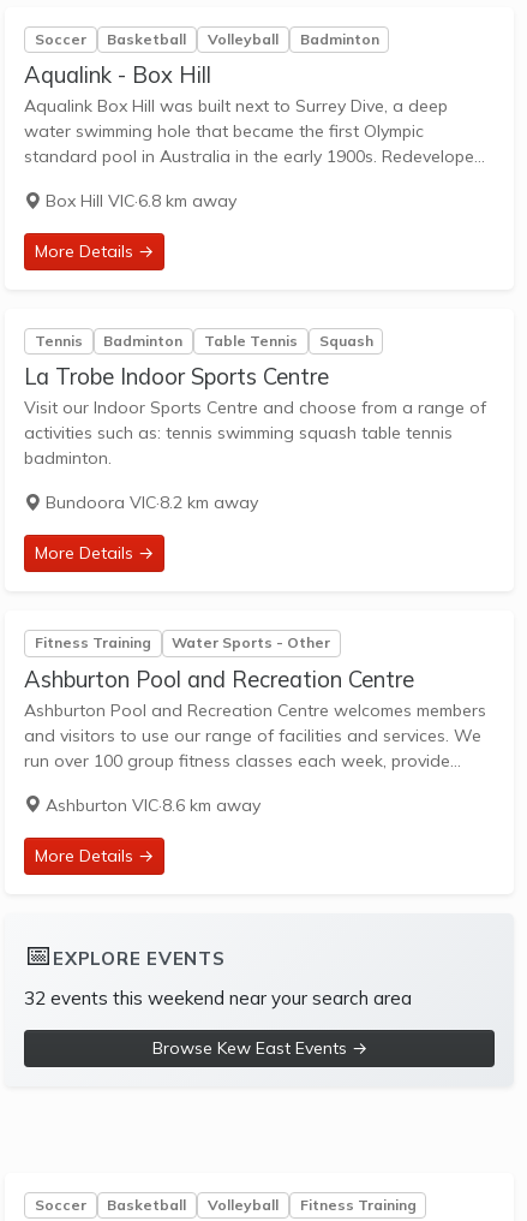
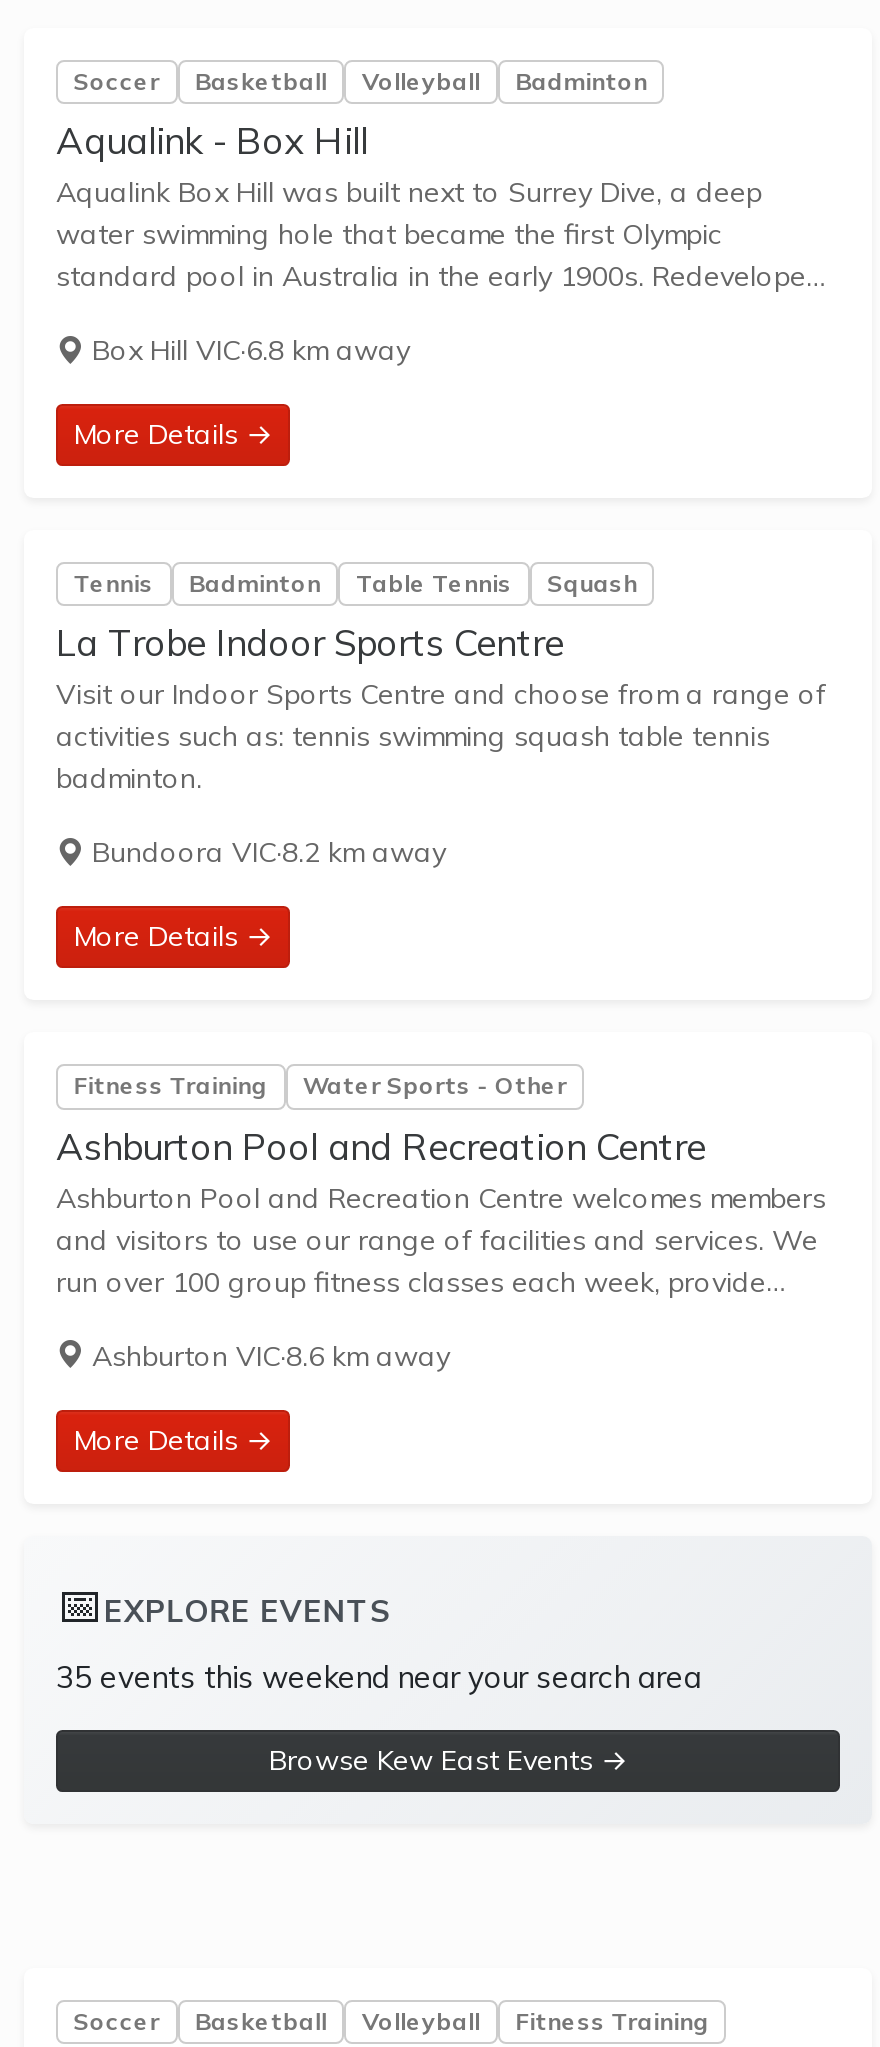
[24,986,412,1009] 32 events this weekend near your search area -> [56,1657,702,1695] 35 events this weekend near your search area

